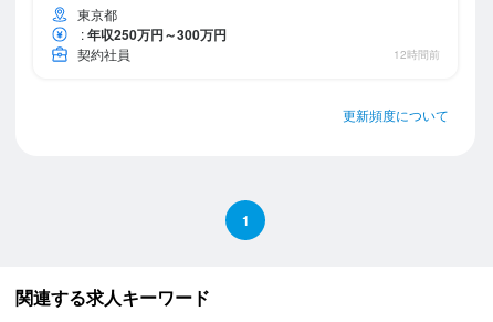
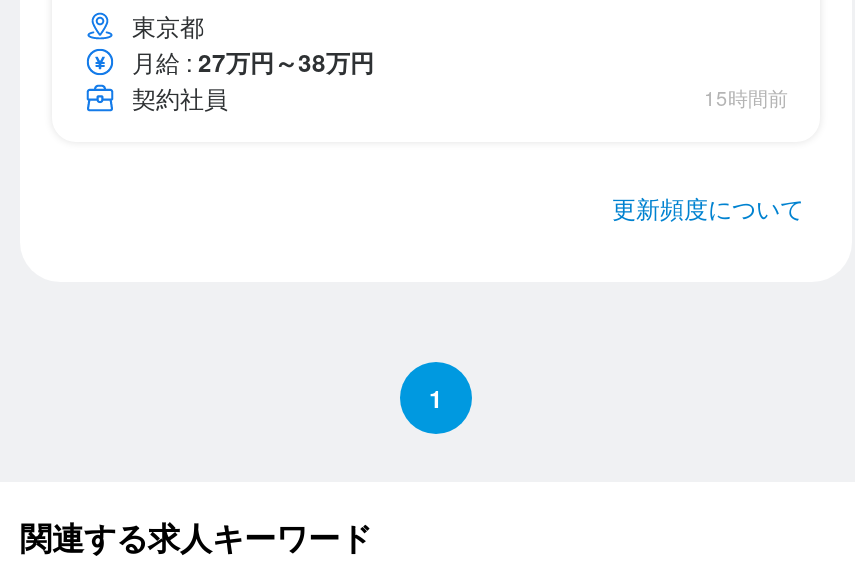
[77,24,227,44] :年収250万円～300万円 -> [132,43,374,79] 月給: 27万円～38万円
[394,46,440,62] 12時間前 -> [704,83,788,111] 15時間前

